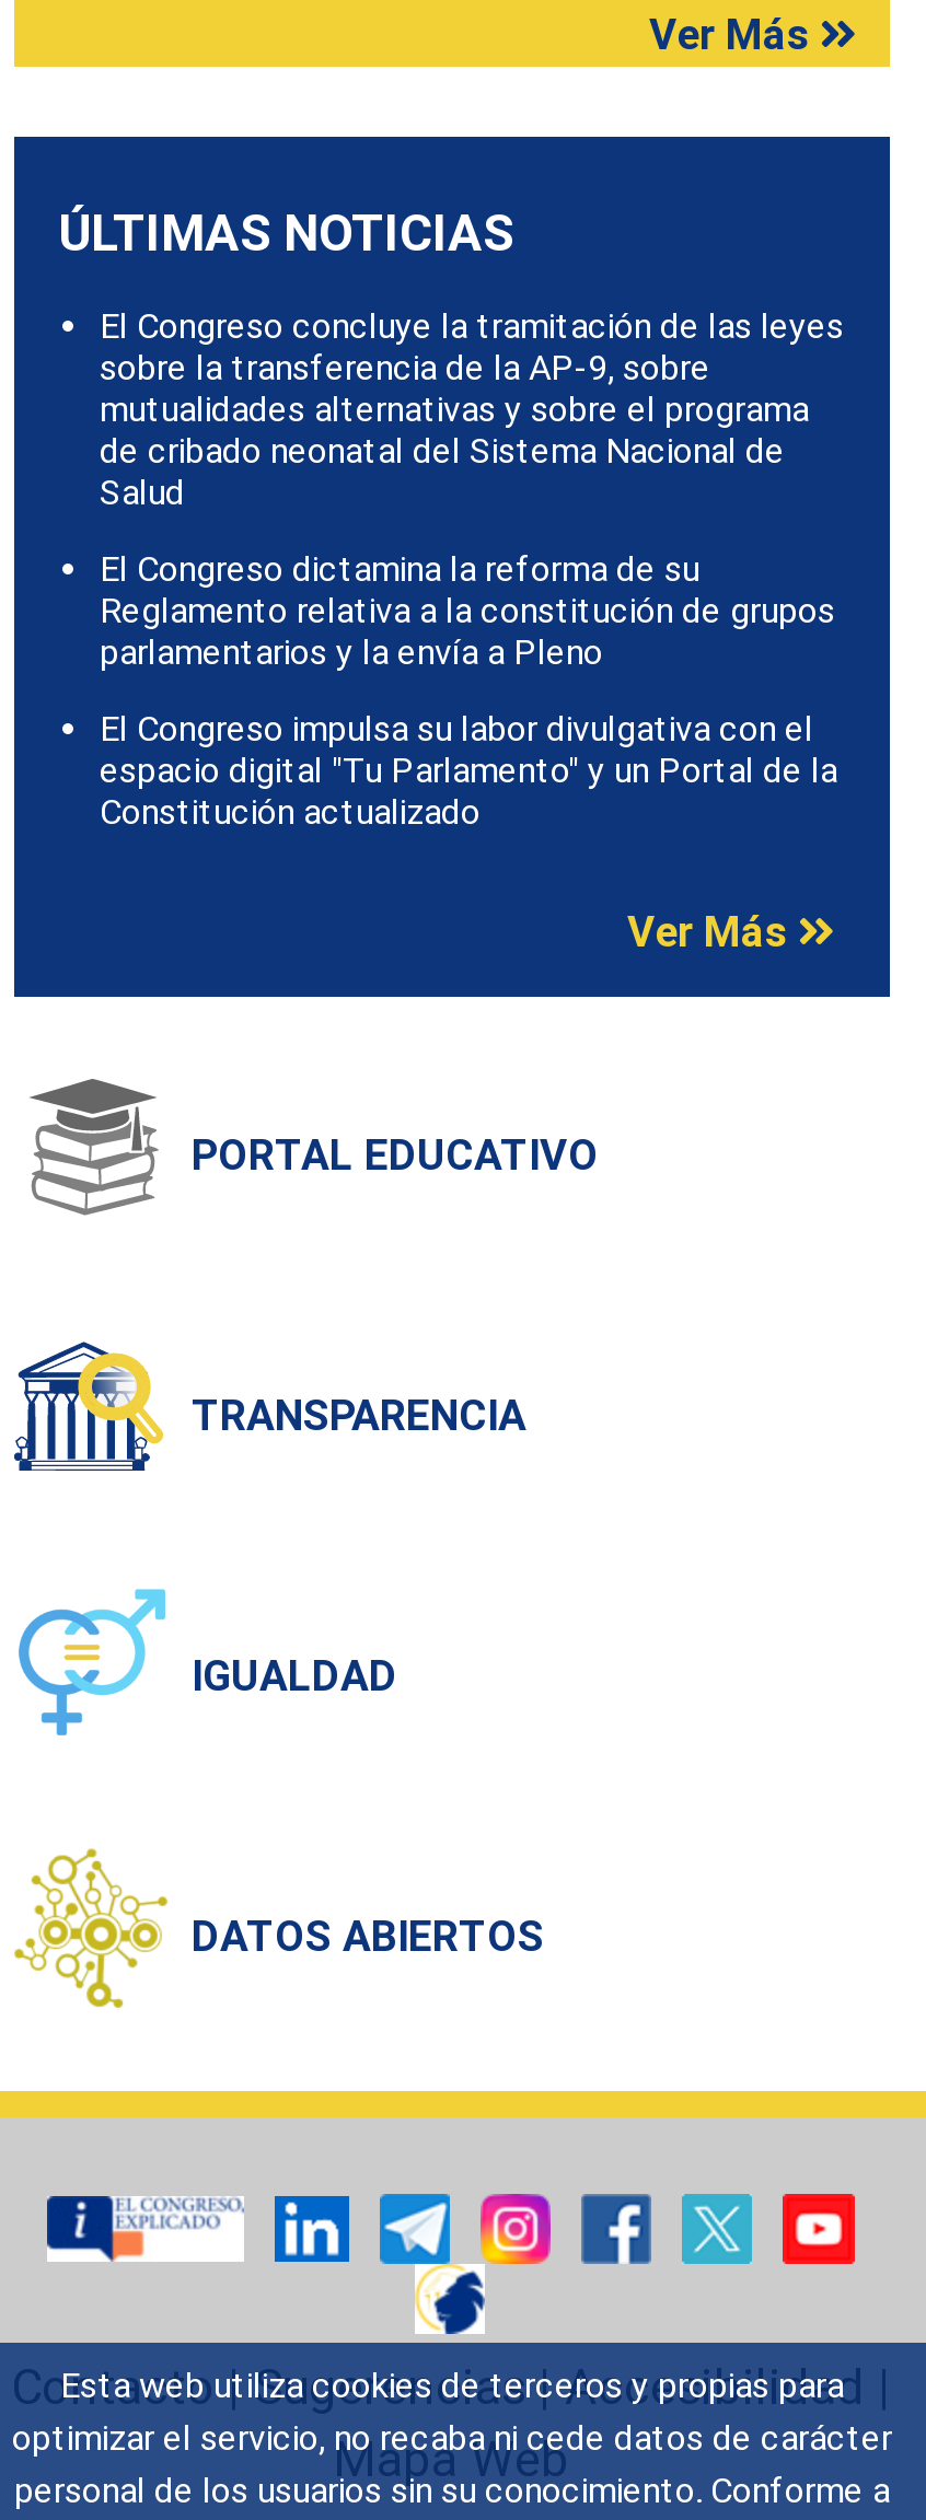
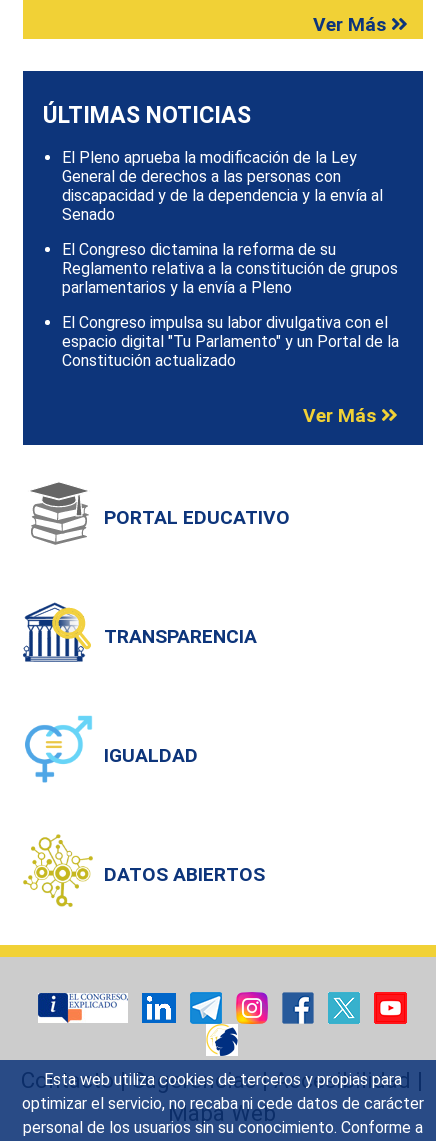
[100,306,844,513] El Congreso concluye la tramitación de las leyes | sobre la transferencia de la AP-9, sobre | mutualidades alternativas y sobre el programa | de cribado neonatal del Sistema Nacional de | Salud -> [62,148,383,224] El Pleno aprueba la modificación de la Ley | General de derechos a las personas con | discapacidad y de la dependencia y la envía al | Senado

